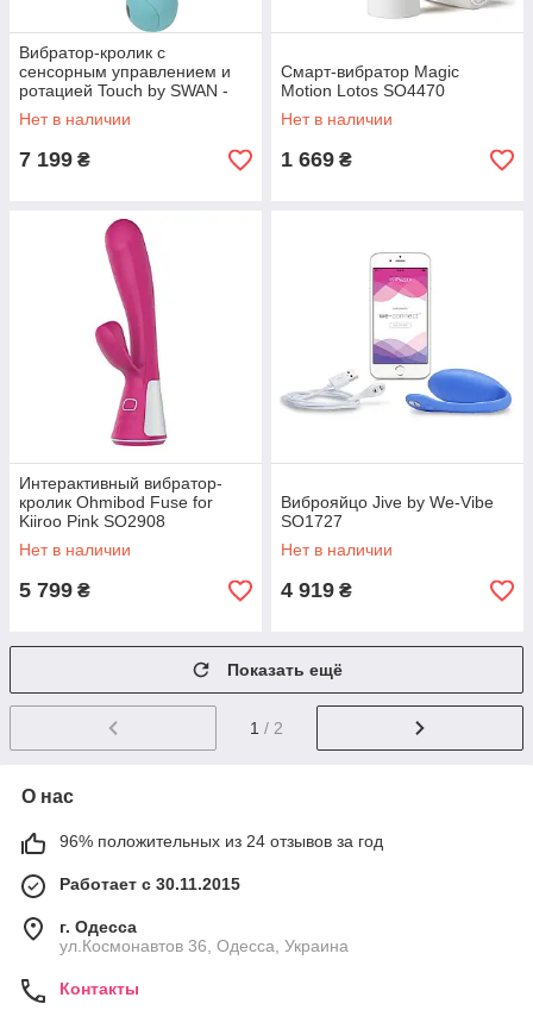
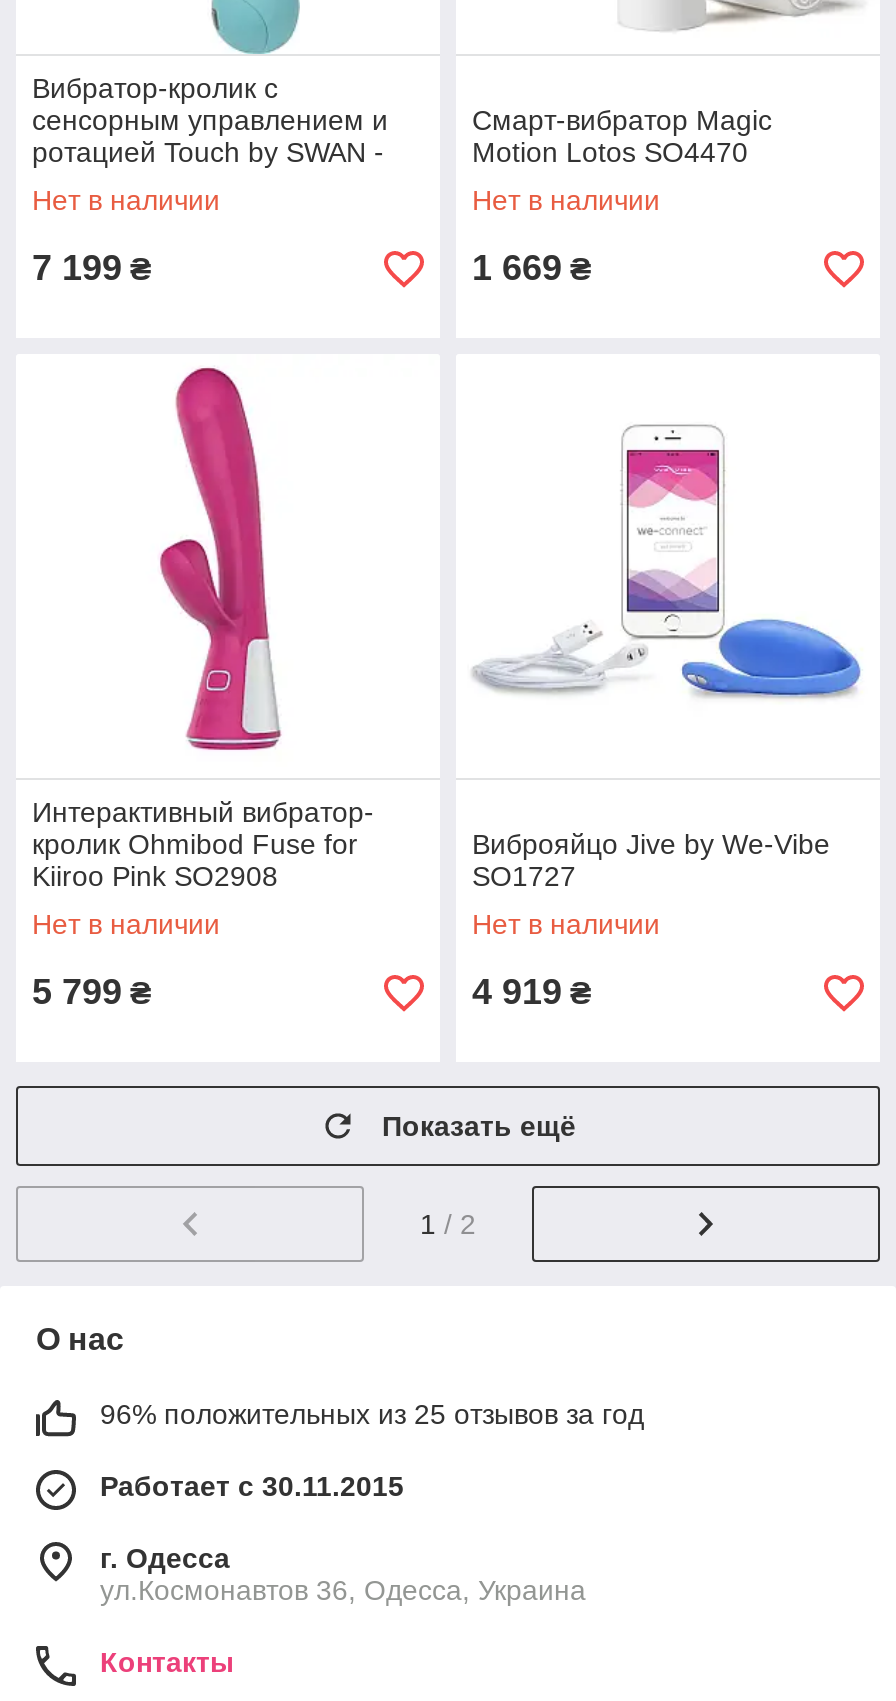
[59,832,383,851] 96% положительных из 24 отзывов за год -> [100,1398,644,1430] 96% положительных из 25 отзывов за год

